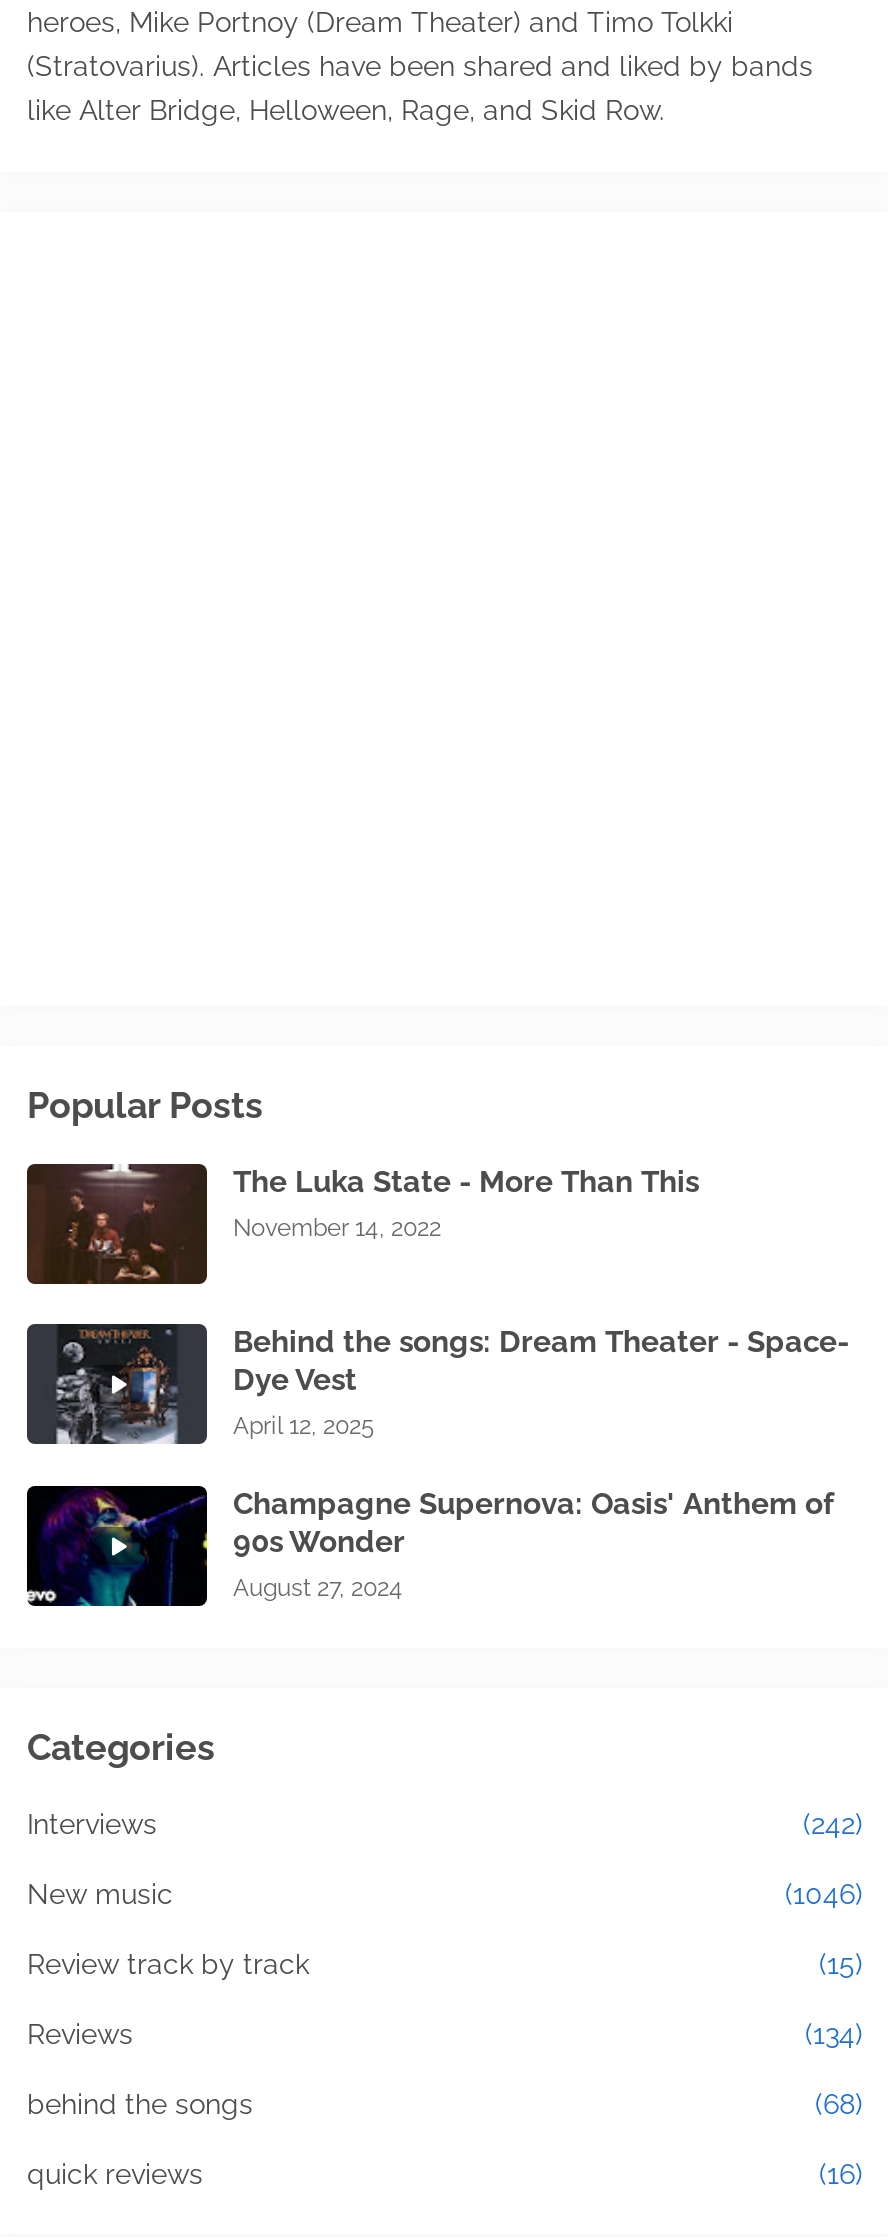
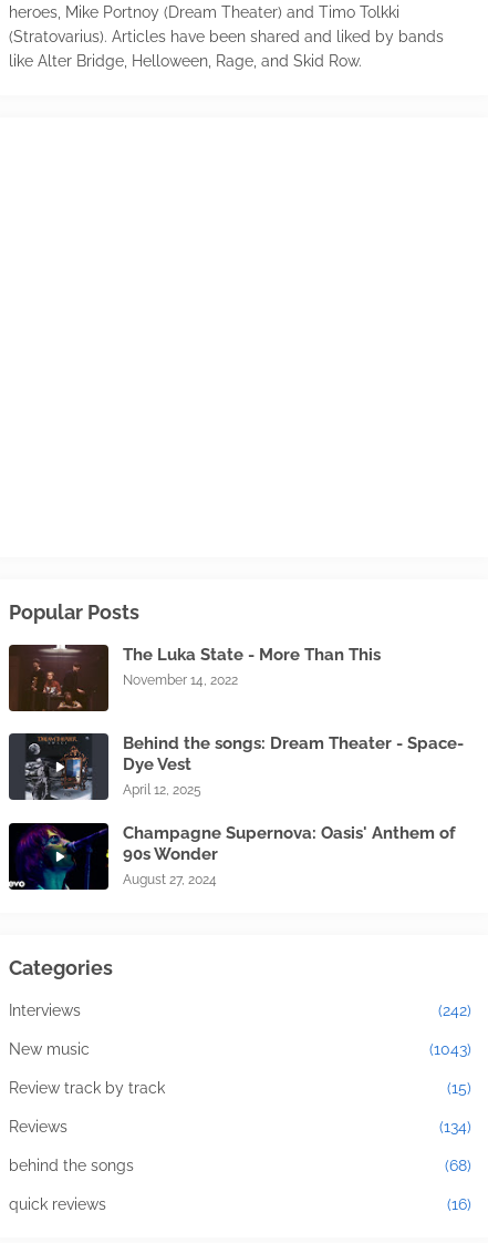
[785,1879,863,1911] (1046) -> [429,1041,471,1058] (1043)

